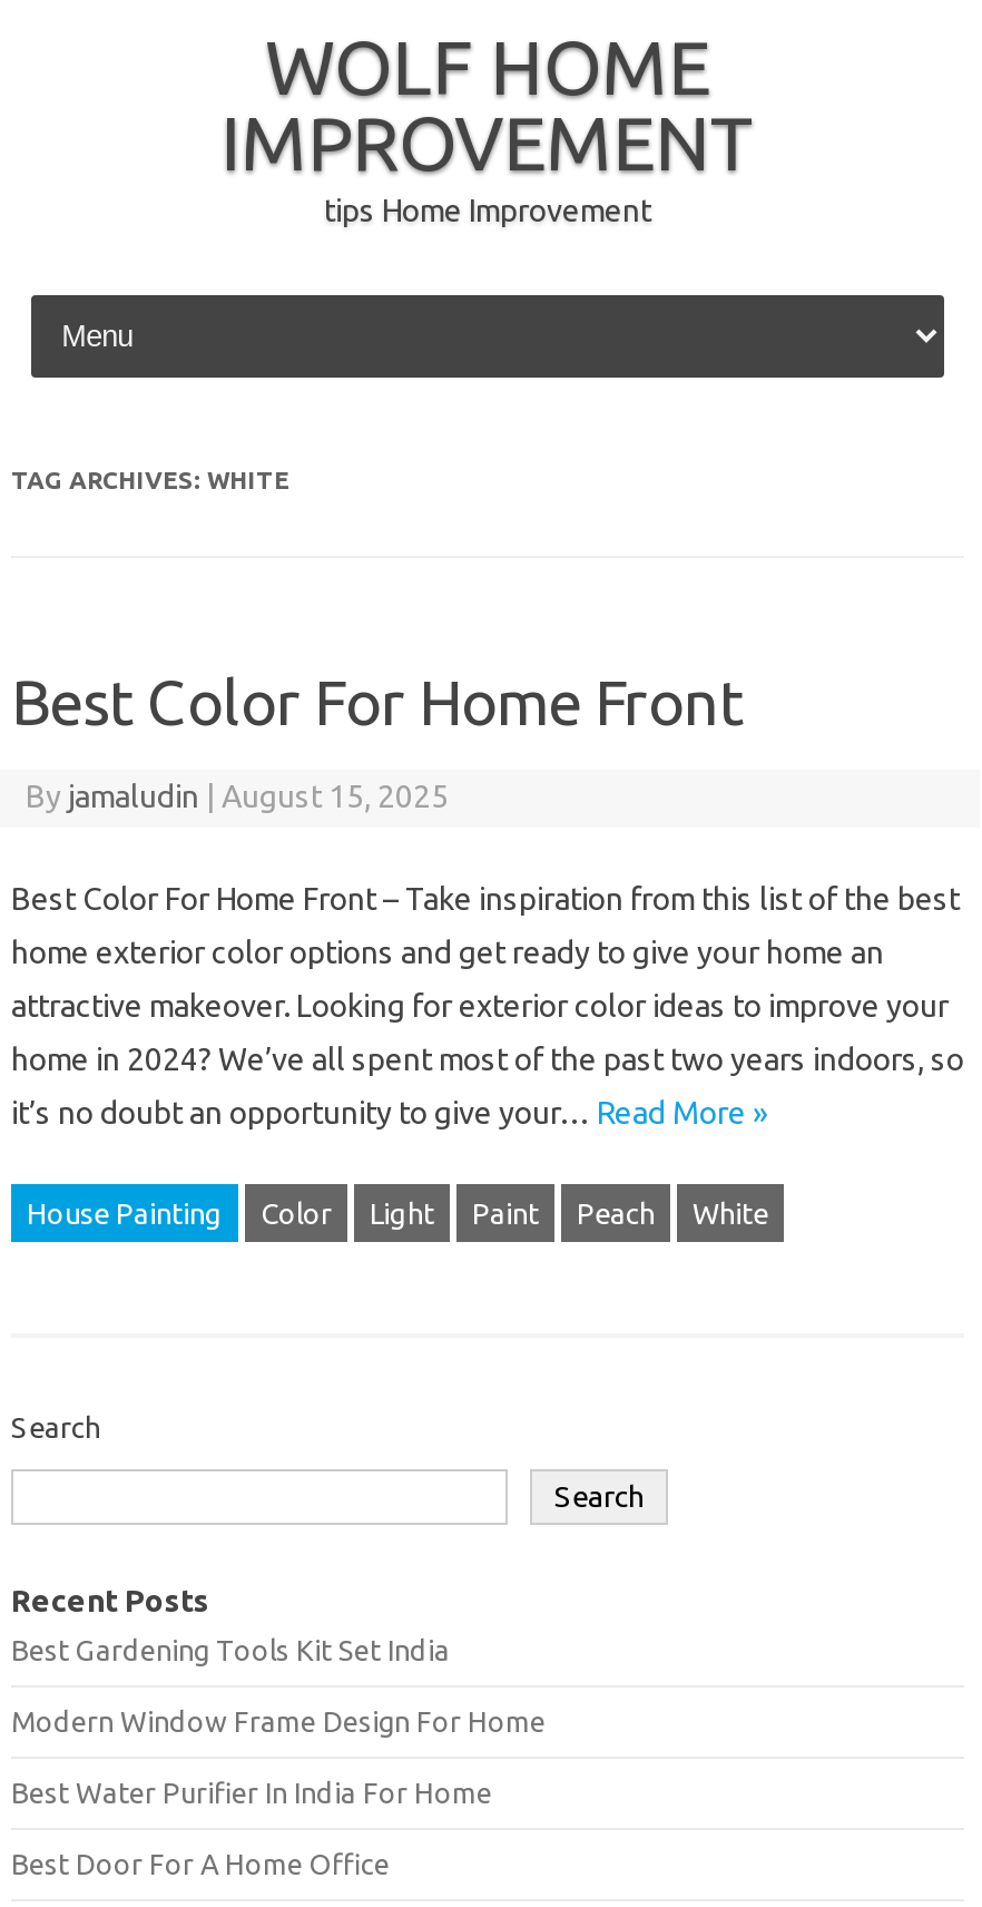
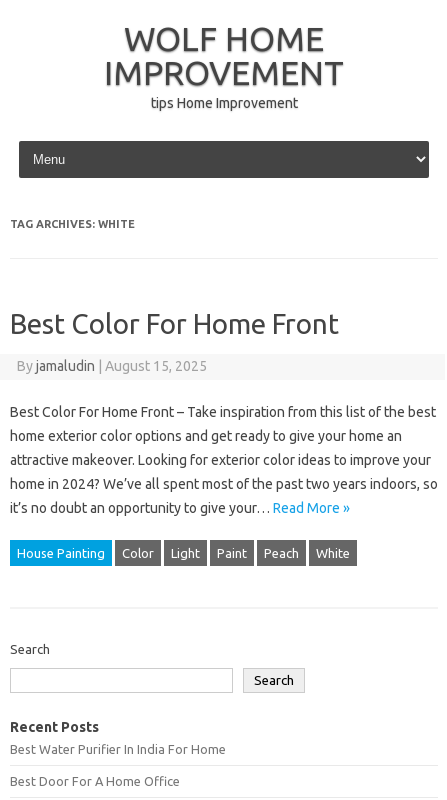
[11,1634,546,1737] Best Gardening Tools Kit Set India | Modern Window Frame Design For Home -> none

